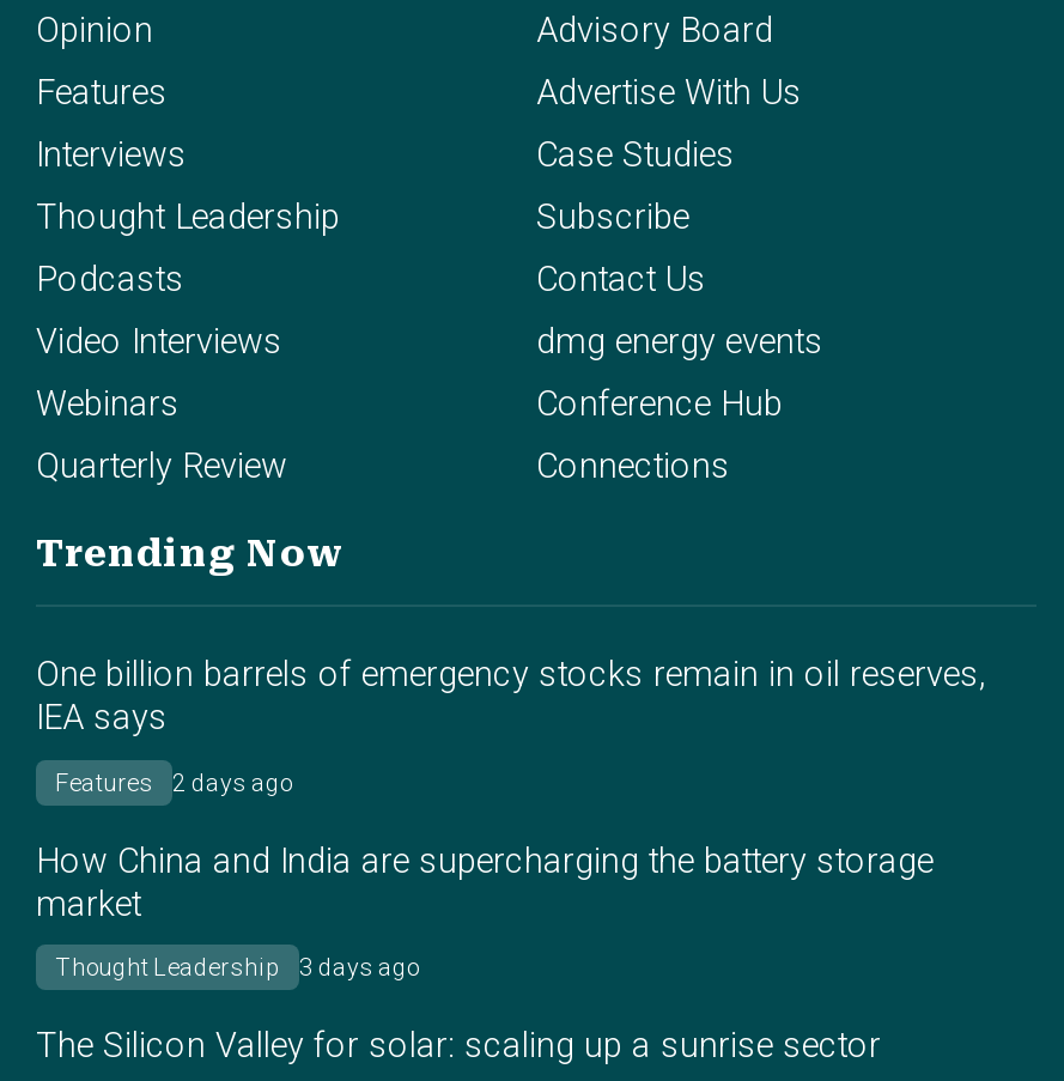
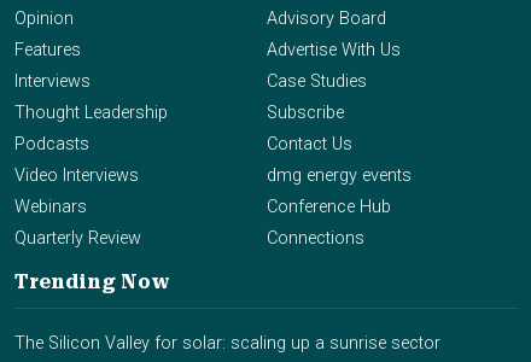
[36,656,986,980] One billion barrels of emergency stocks remain in oil reserves, | IEA says | Features | 2 days ago | How China and India are supercharging the battery storage | market | Thought Leadership | 3 days ago -> none

